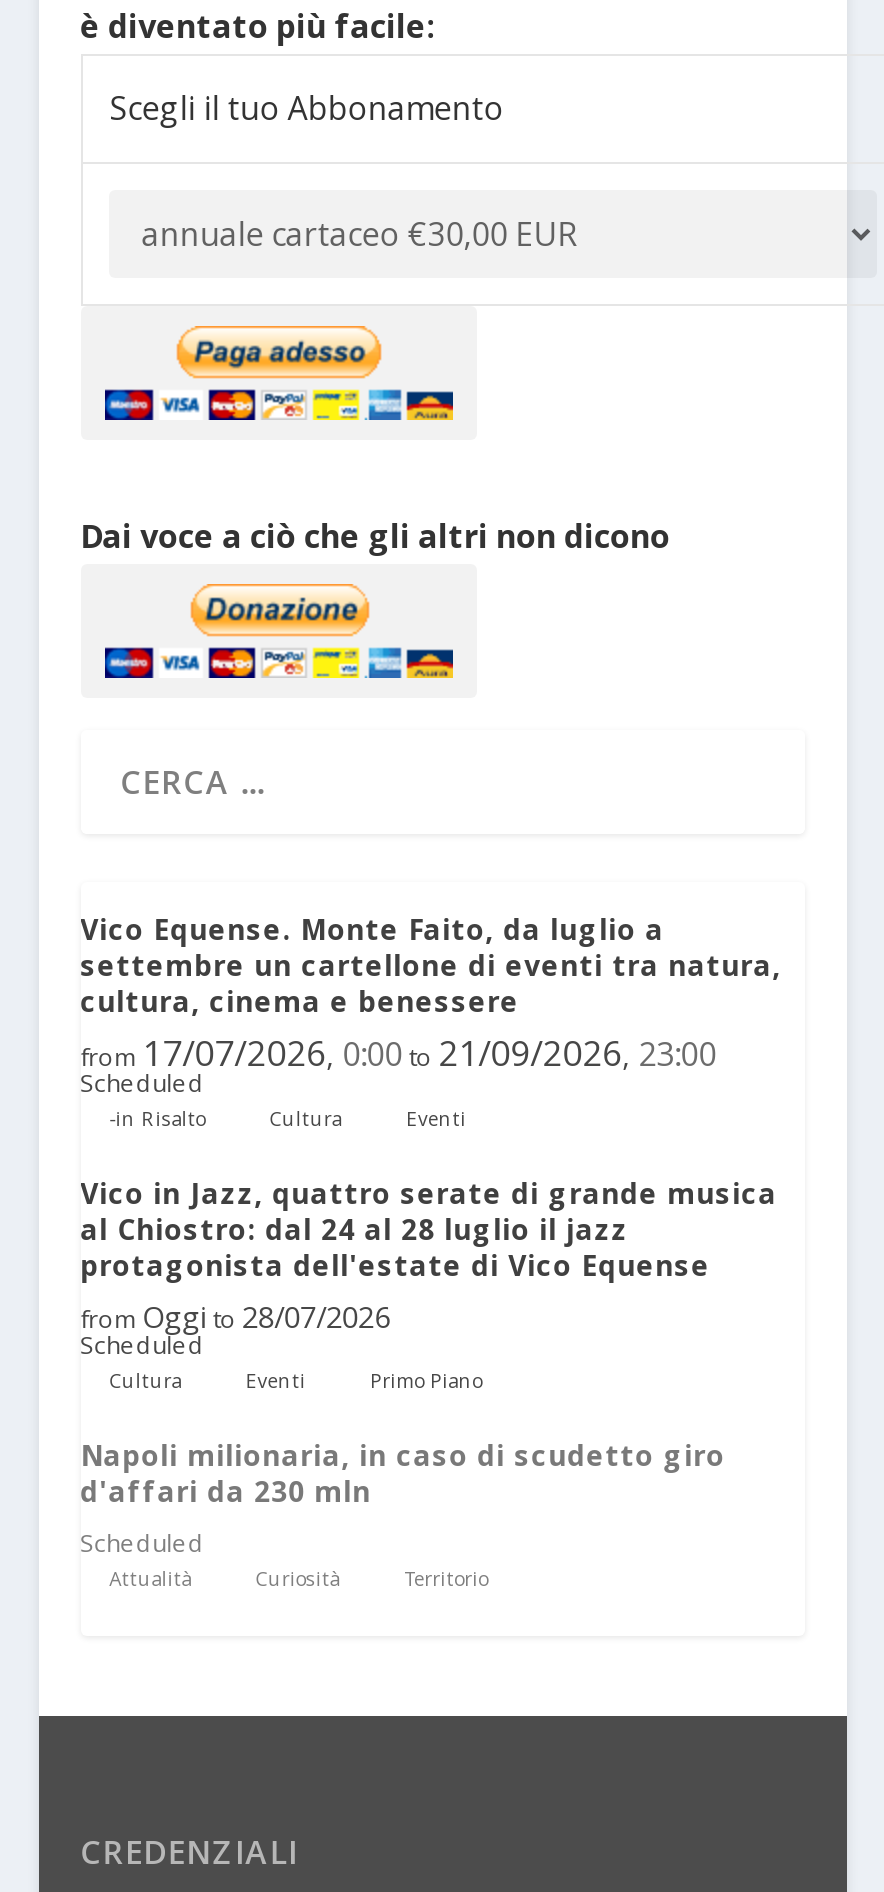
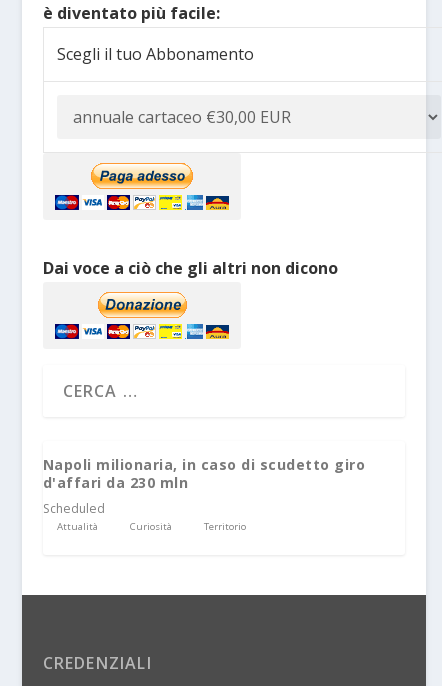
[80,911,781,1394] Vico Equense. Monte Faito, da luglio a | settembre un cartellone di eventi tra natura, | cultura, cinema e benessere | from 17/07/2026, 0:00 to 21/09/2026, 23:00 | Scheduled | -in Risalto | Cultura | Eventi | Vico in Jazz, quattro serate di grande musica | al Chiostro: dal 24 al 28 luglio il jazz | protagonista dell'estate di Vico Equense | from Oggi to 28/07/2026 | Scheduled | Cultura | Eventi | Primo Piano -> none

